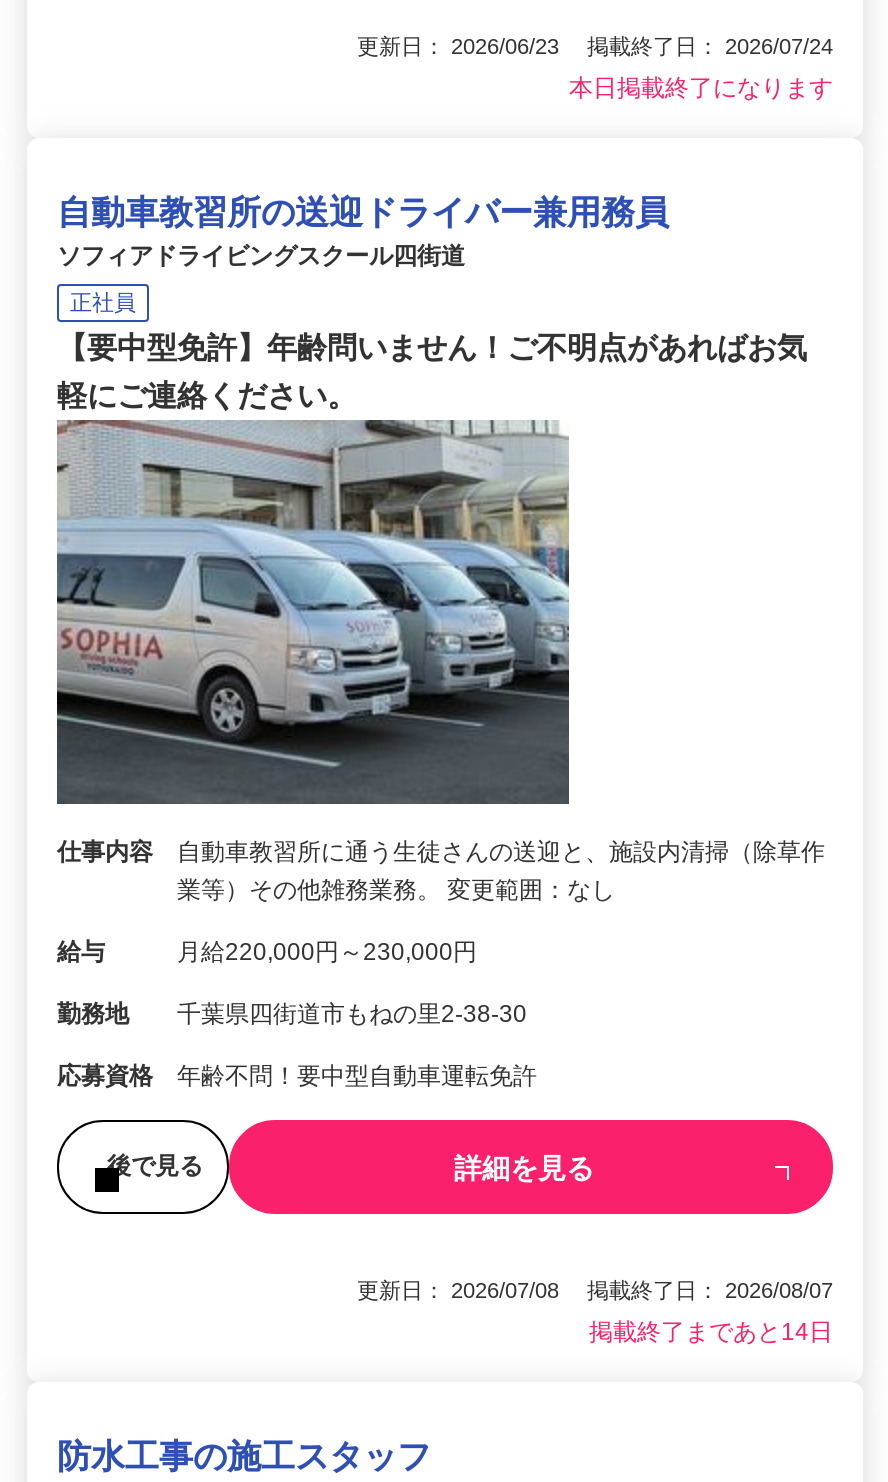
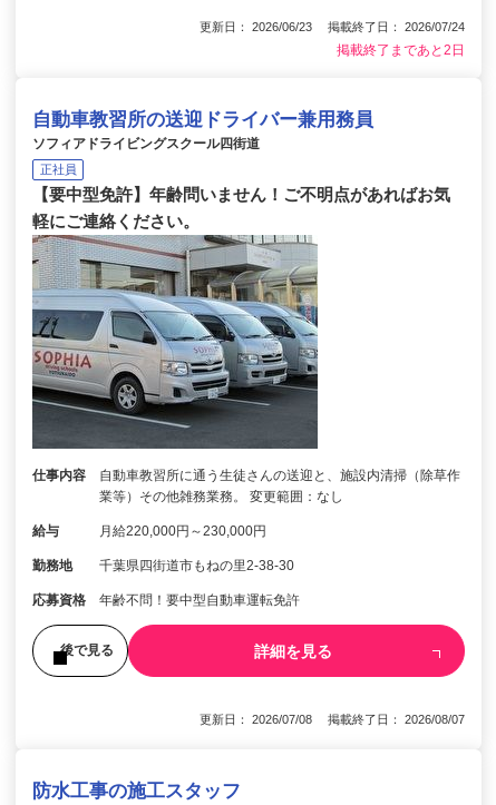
[569,74,833,102] 本日掲載終了になります -> [337,43,465,58] 掲載終了まであと2日
[589,1317,833,1345] 掲載終了まであと14日 -> none

